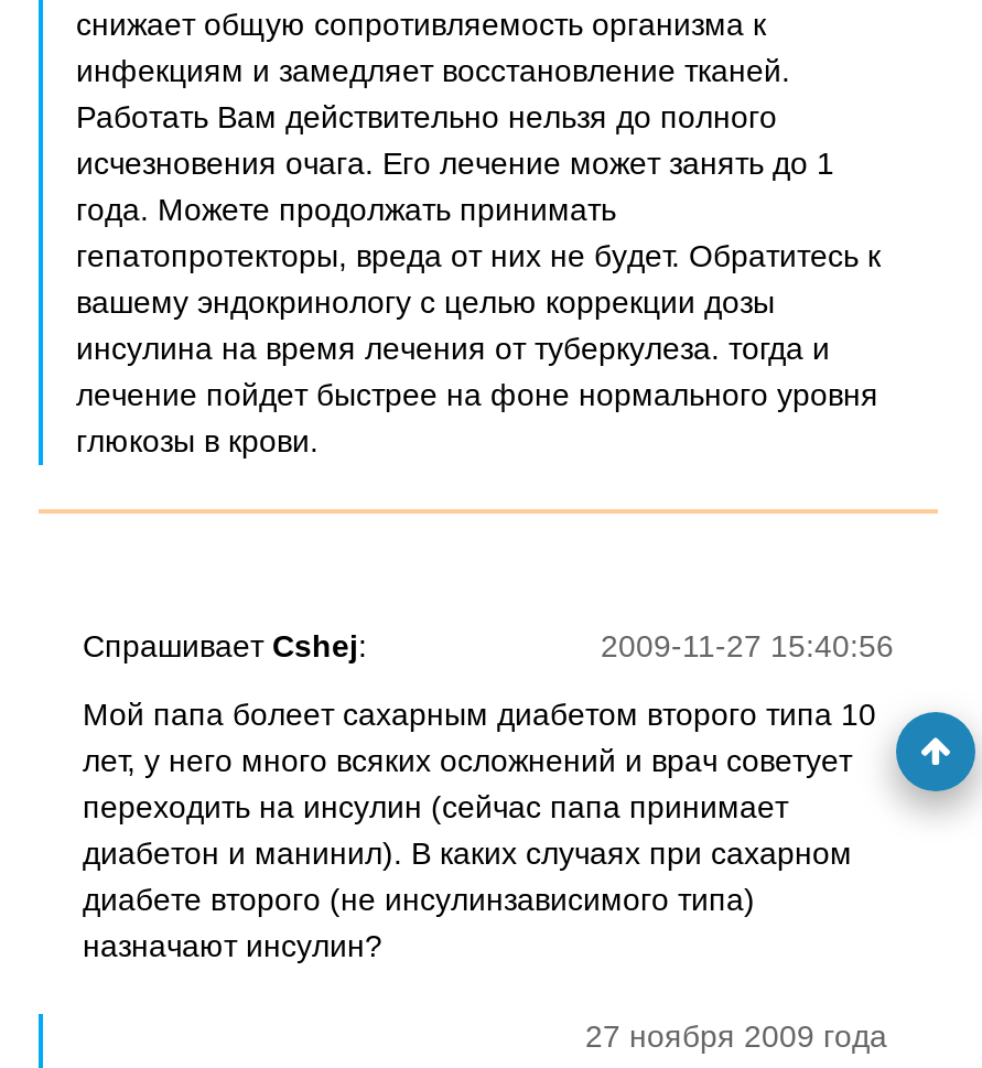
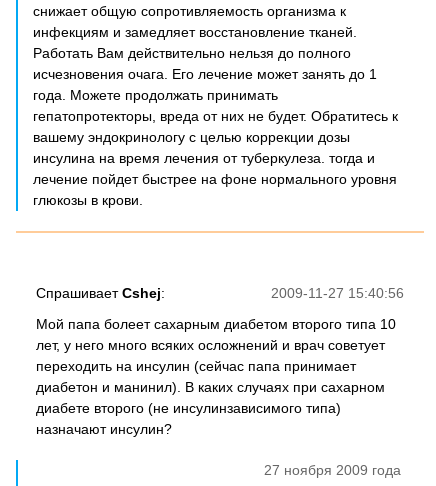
[883,708,975,820] [image] -> none

